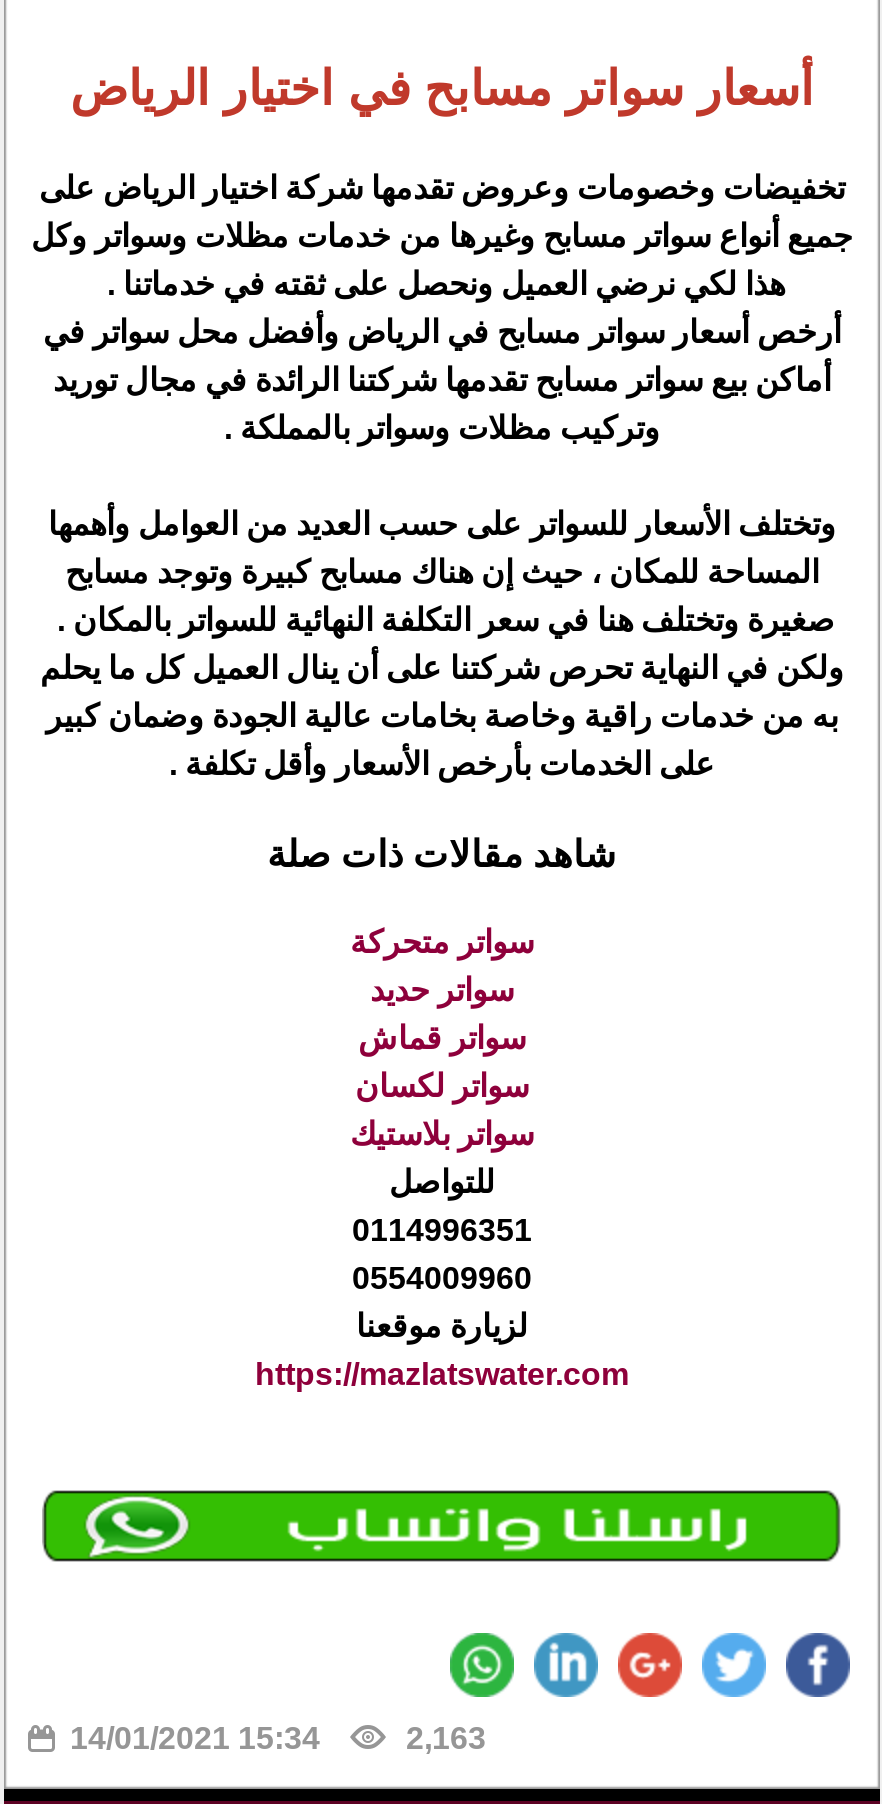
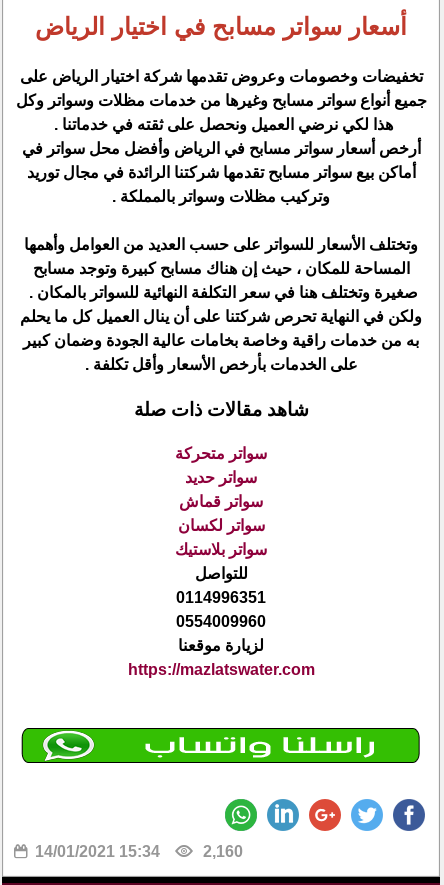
[70,1722,486,1756] 14/01/2021 15:34 2,163 -> [35,843,243,860] 14/01/2021 15:34 2,160

